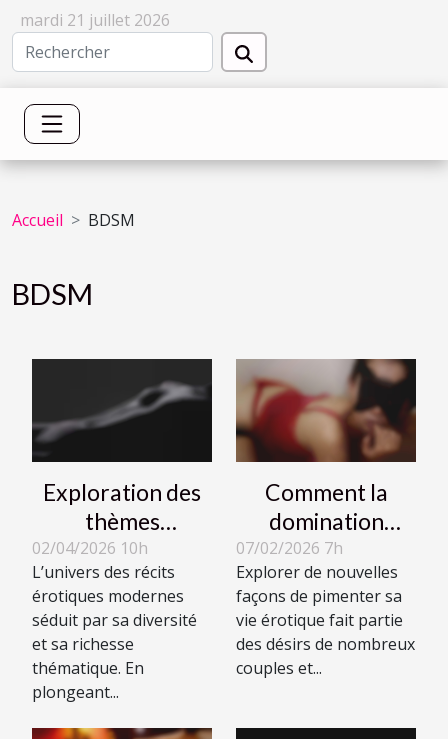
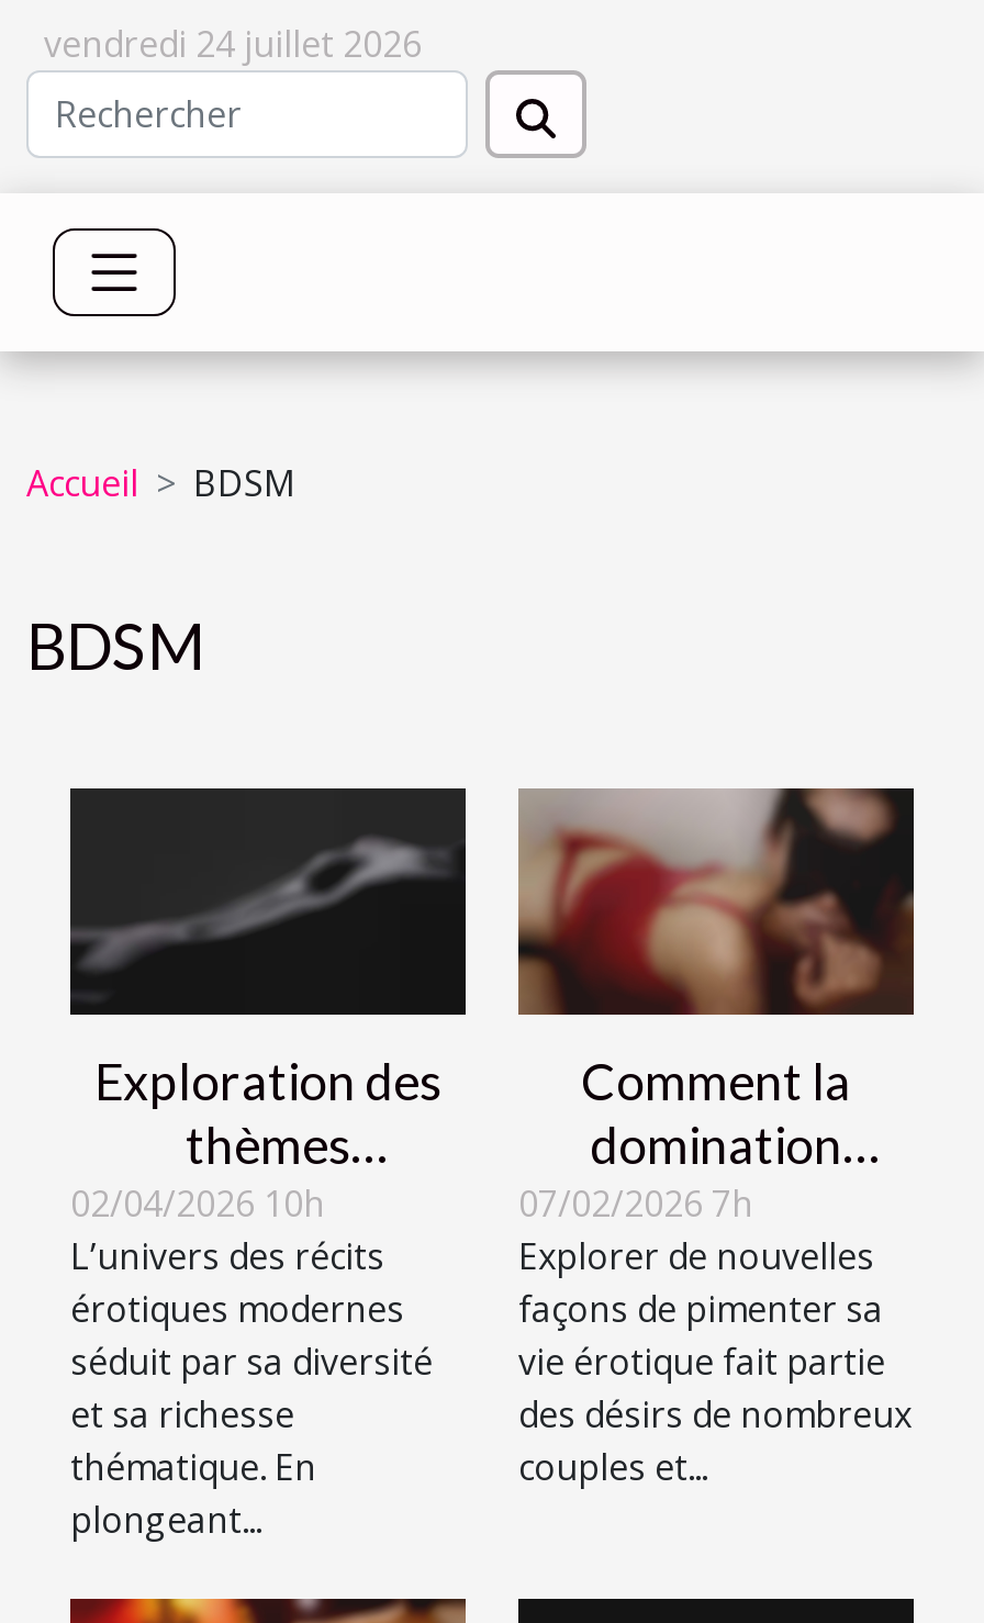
[20,9,170,31] mardi 21 juillet 2026 -> [44,20,422,68] vendredi 24 juillet 2026

